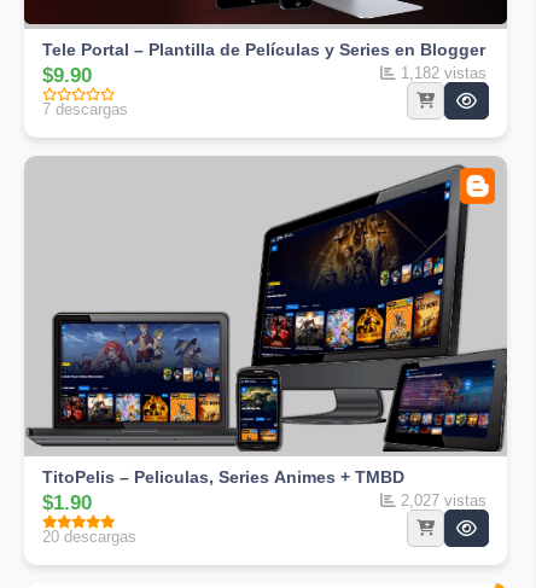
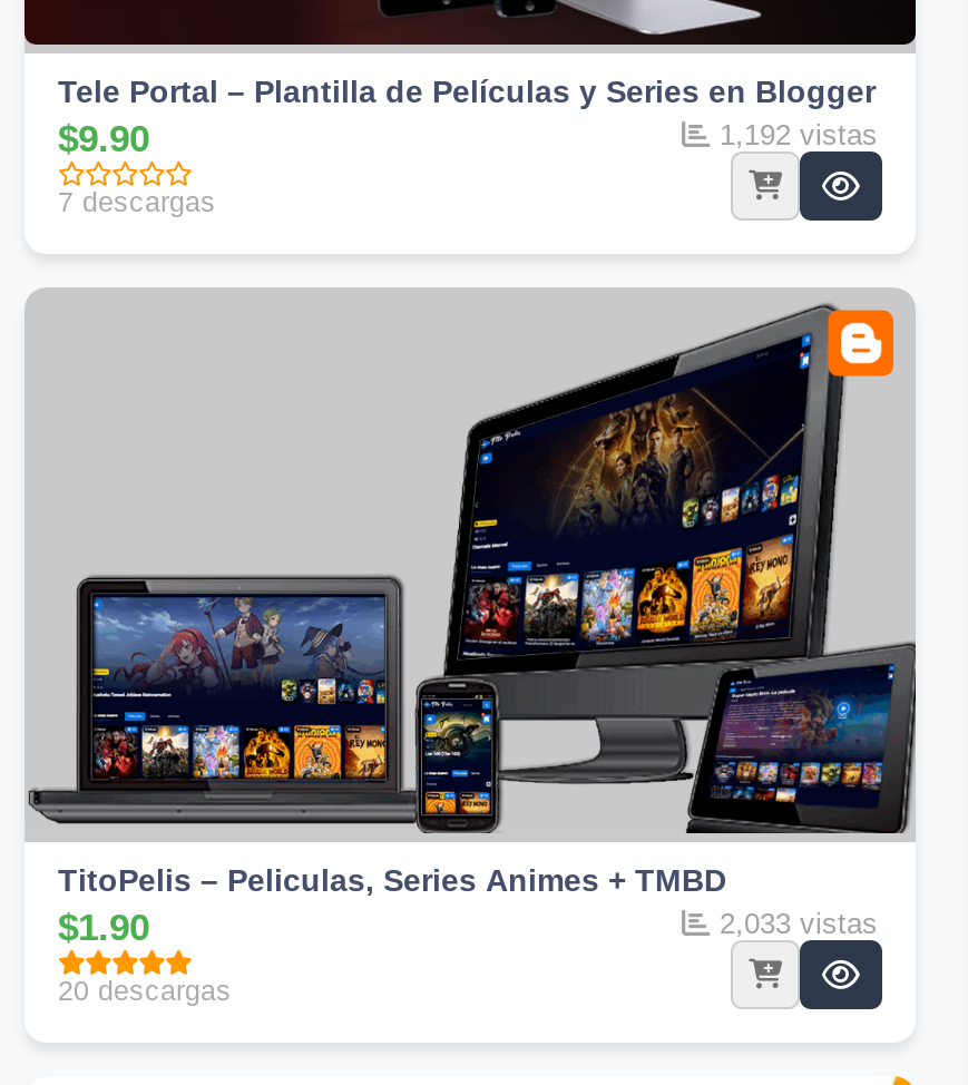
[396,64,487,82] 1,182 vistas -> [711,118,878,152] 1,192 vistas
[396,492,487,510] 2,027 vistas -> [711,907,878,940] 2,033 vistas

